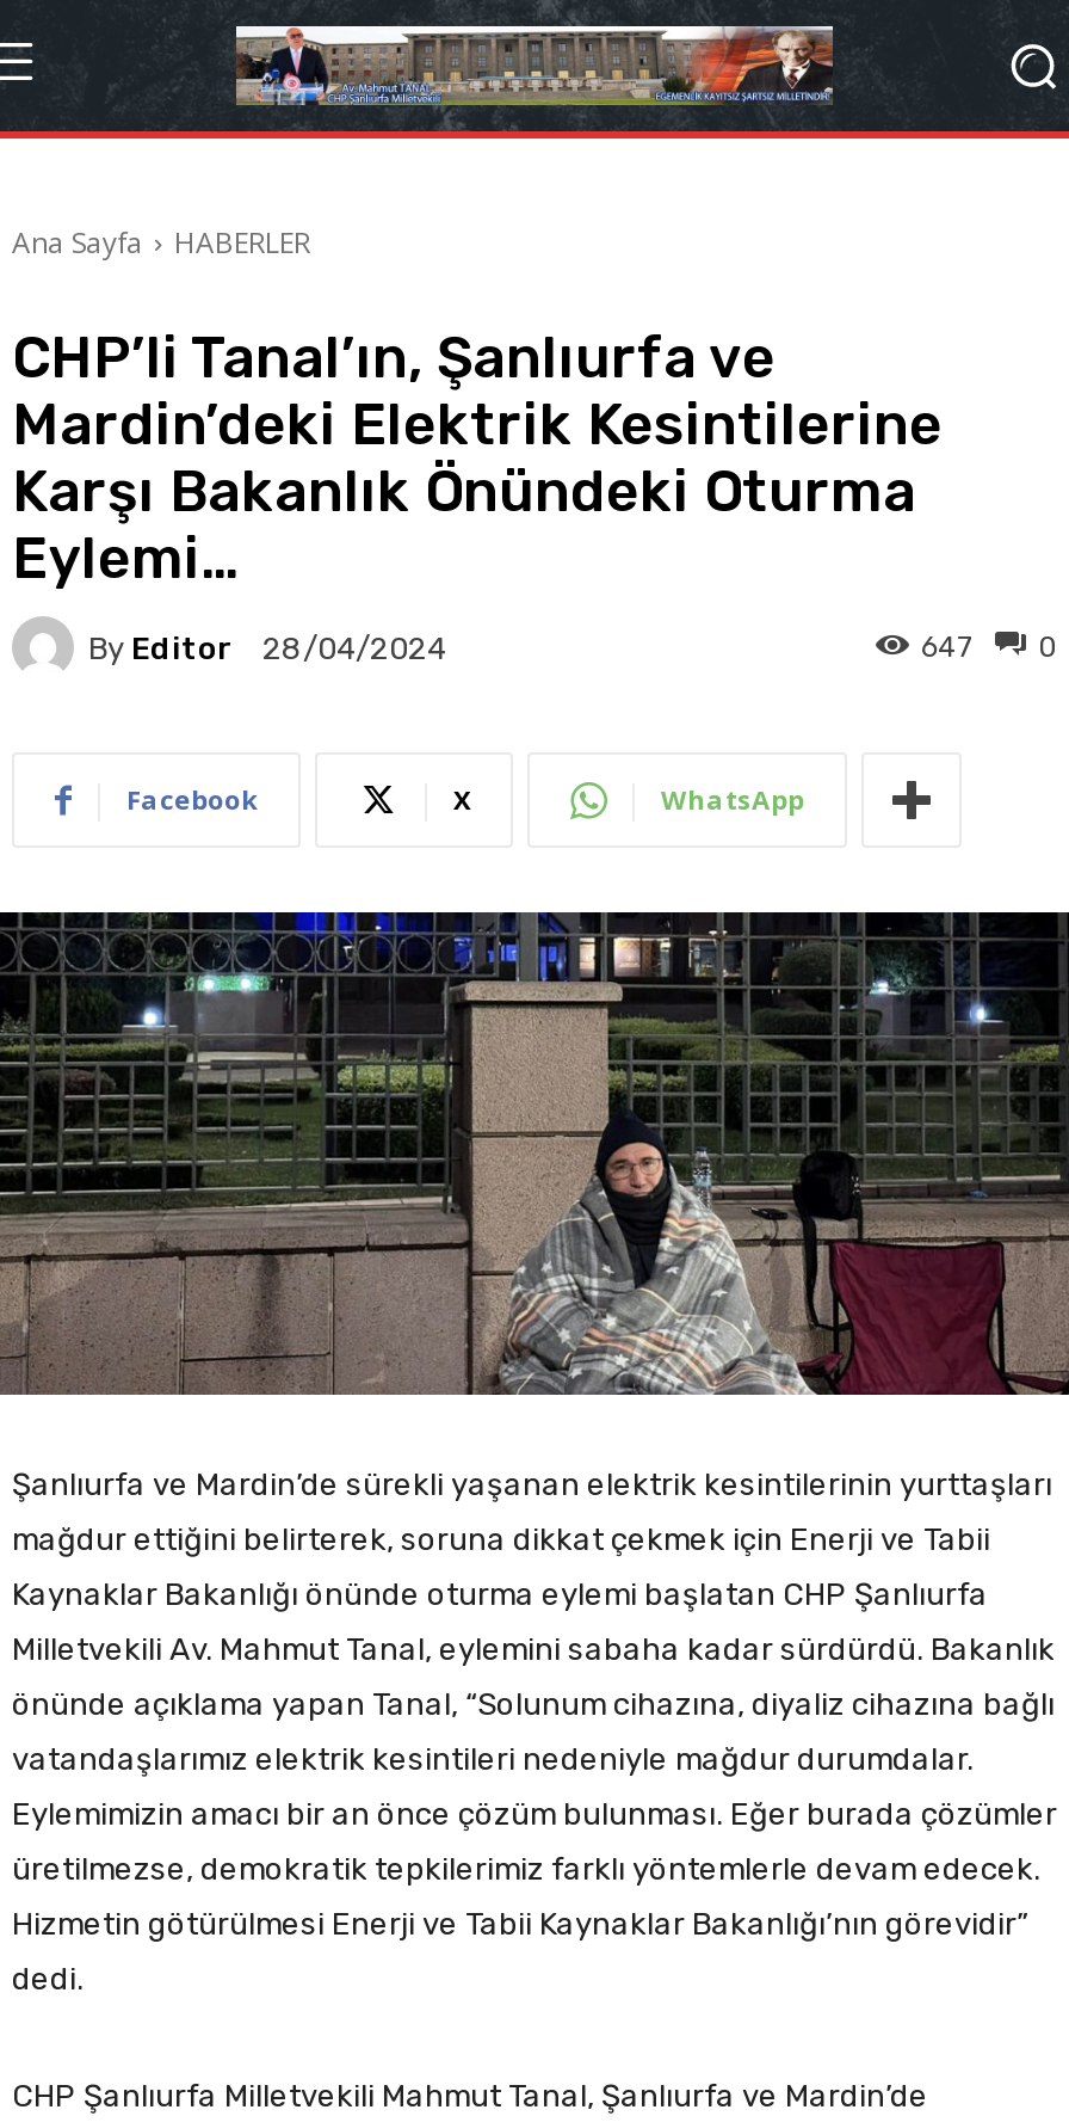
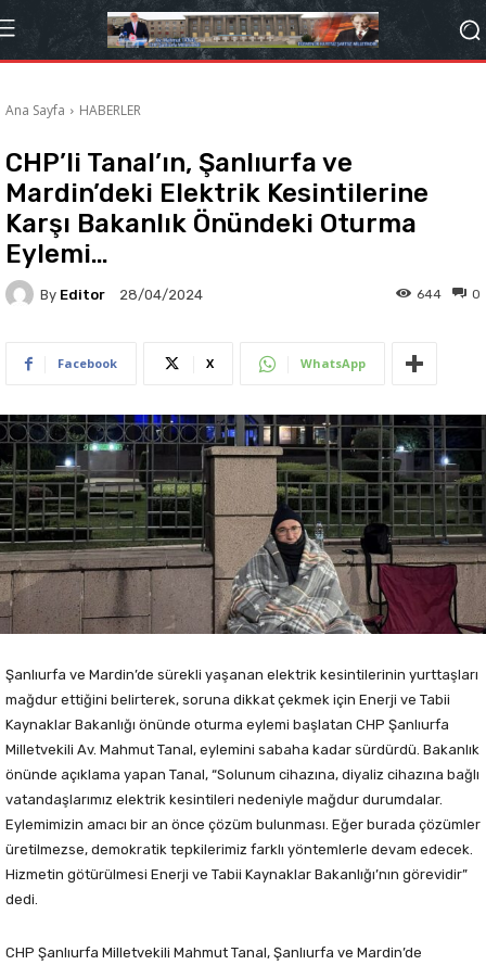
[921,630,1057,664] 647 0 -> [417,286,481,302] 644 0

